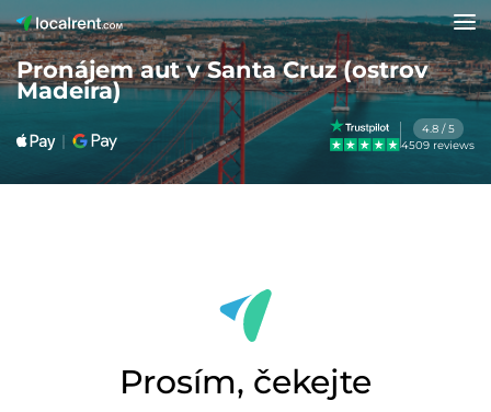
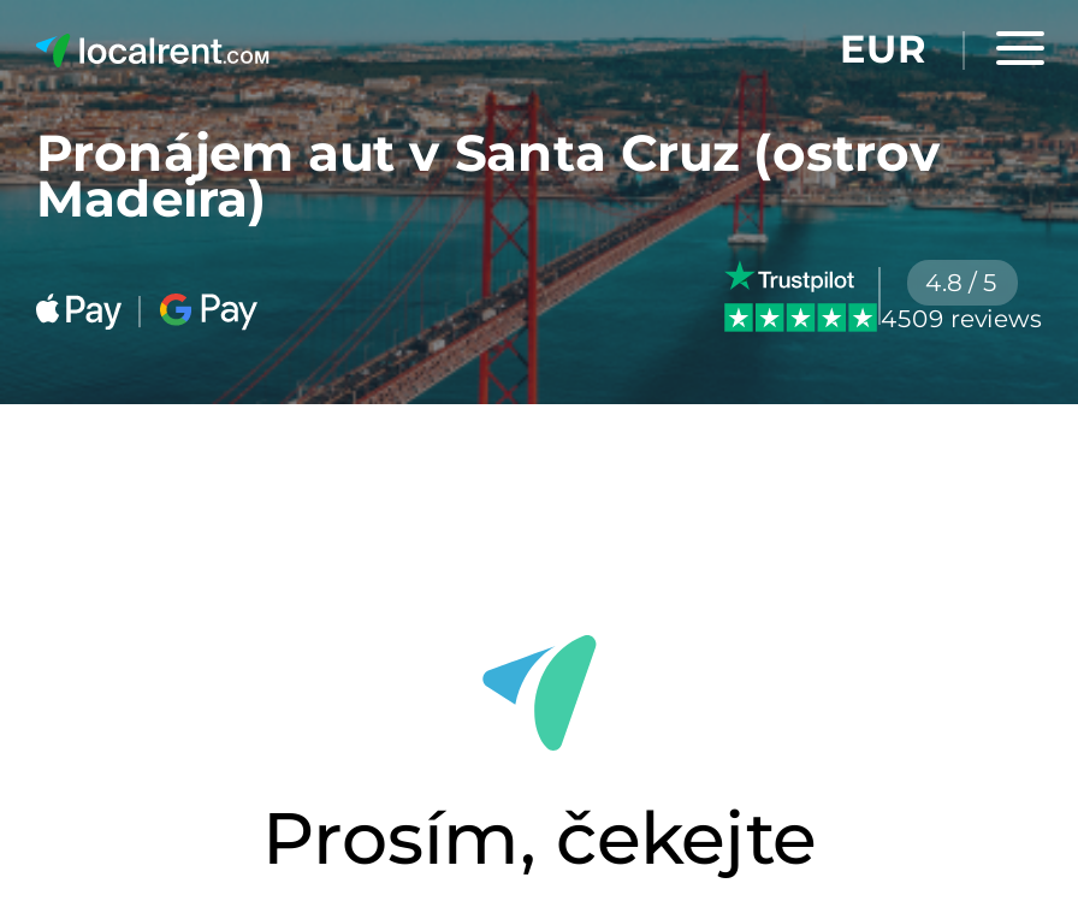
none -> [840,26,926,72] EUR

